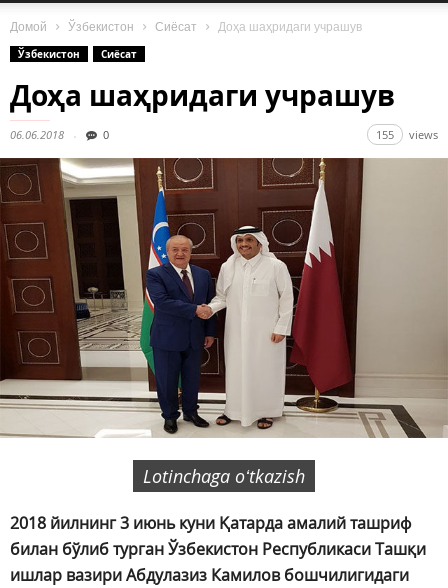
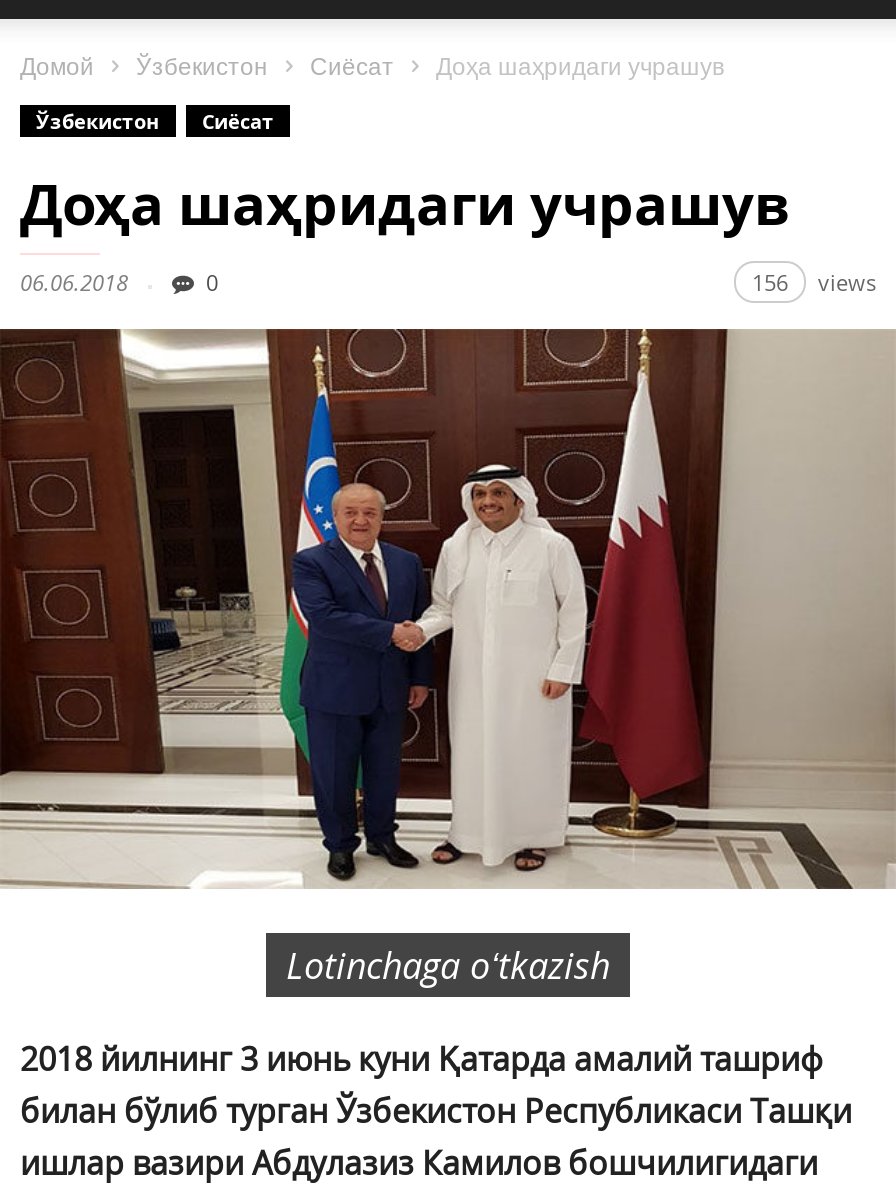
[376,127,438,142] 155 views -> [752,267,876,297] 156 views

